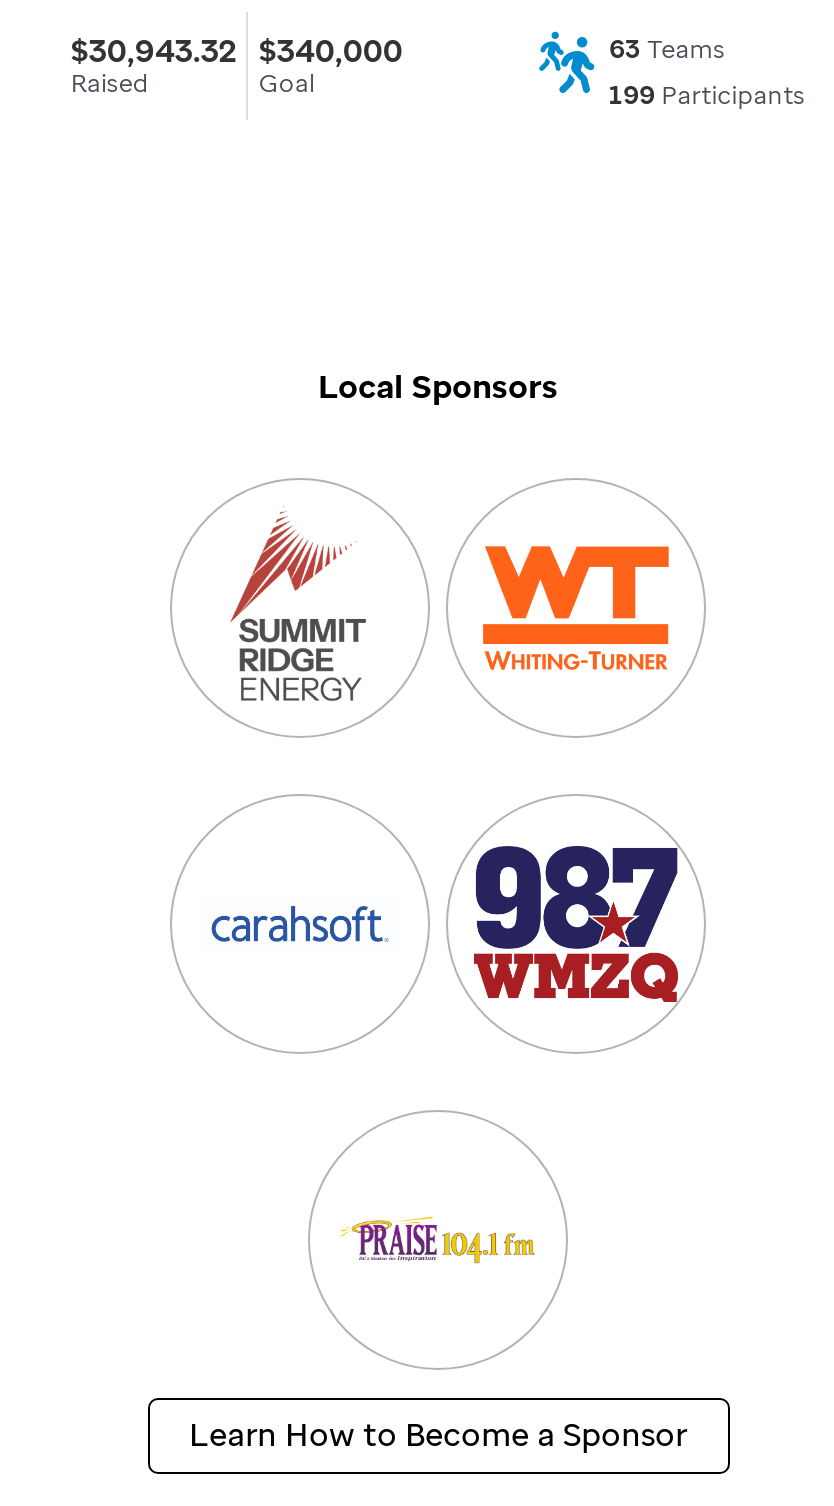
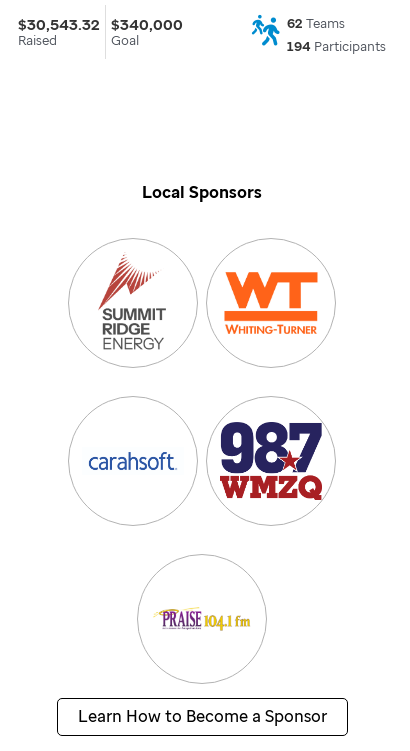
[71,30,403,70] $30,943.32 $340,000 -> [18,14,183,34] $30,543.32 $340,000
[609,32,725,66] 63 Teams -> [287,15,345,32] 62 Teams
[609,79,805,113] 199 Participants -> [287,38,386,55] 194 Participants

